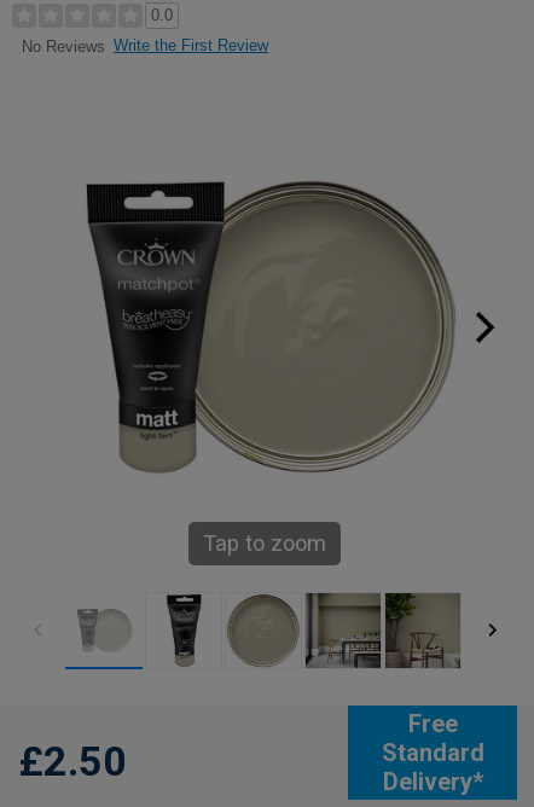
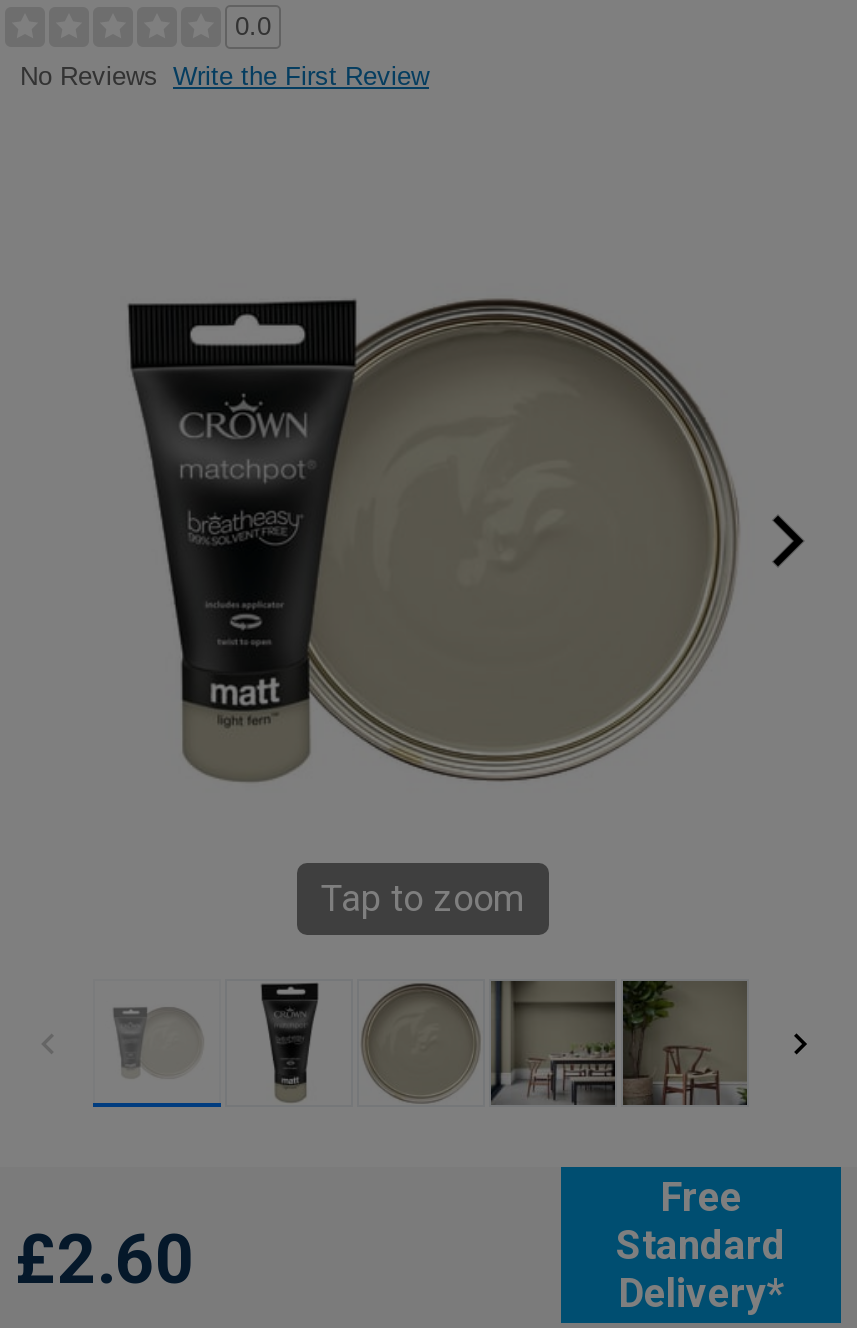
[18,736,127,785] £2.50 -> [15,1219,195,1299] £2.60

